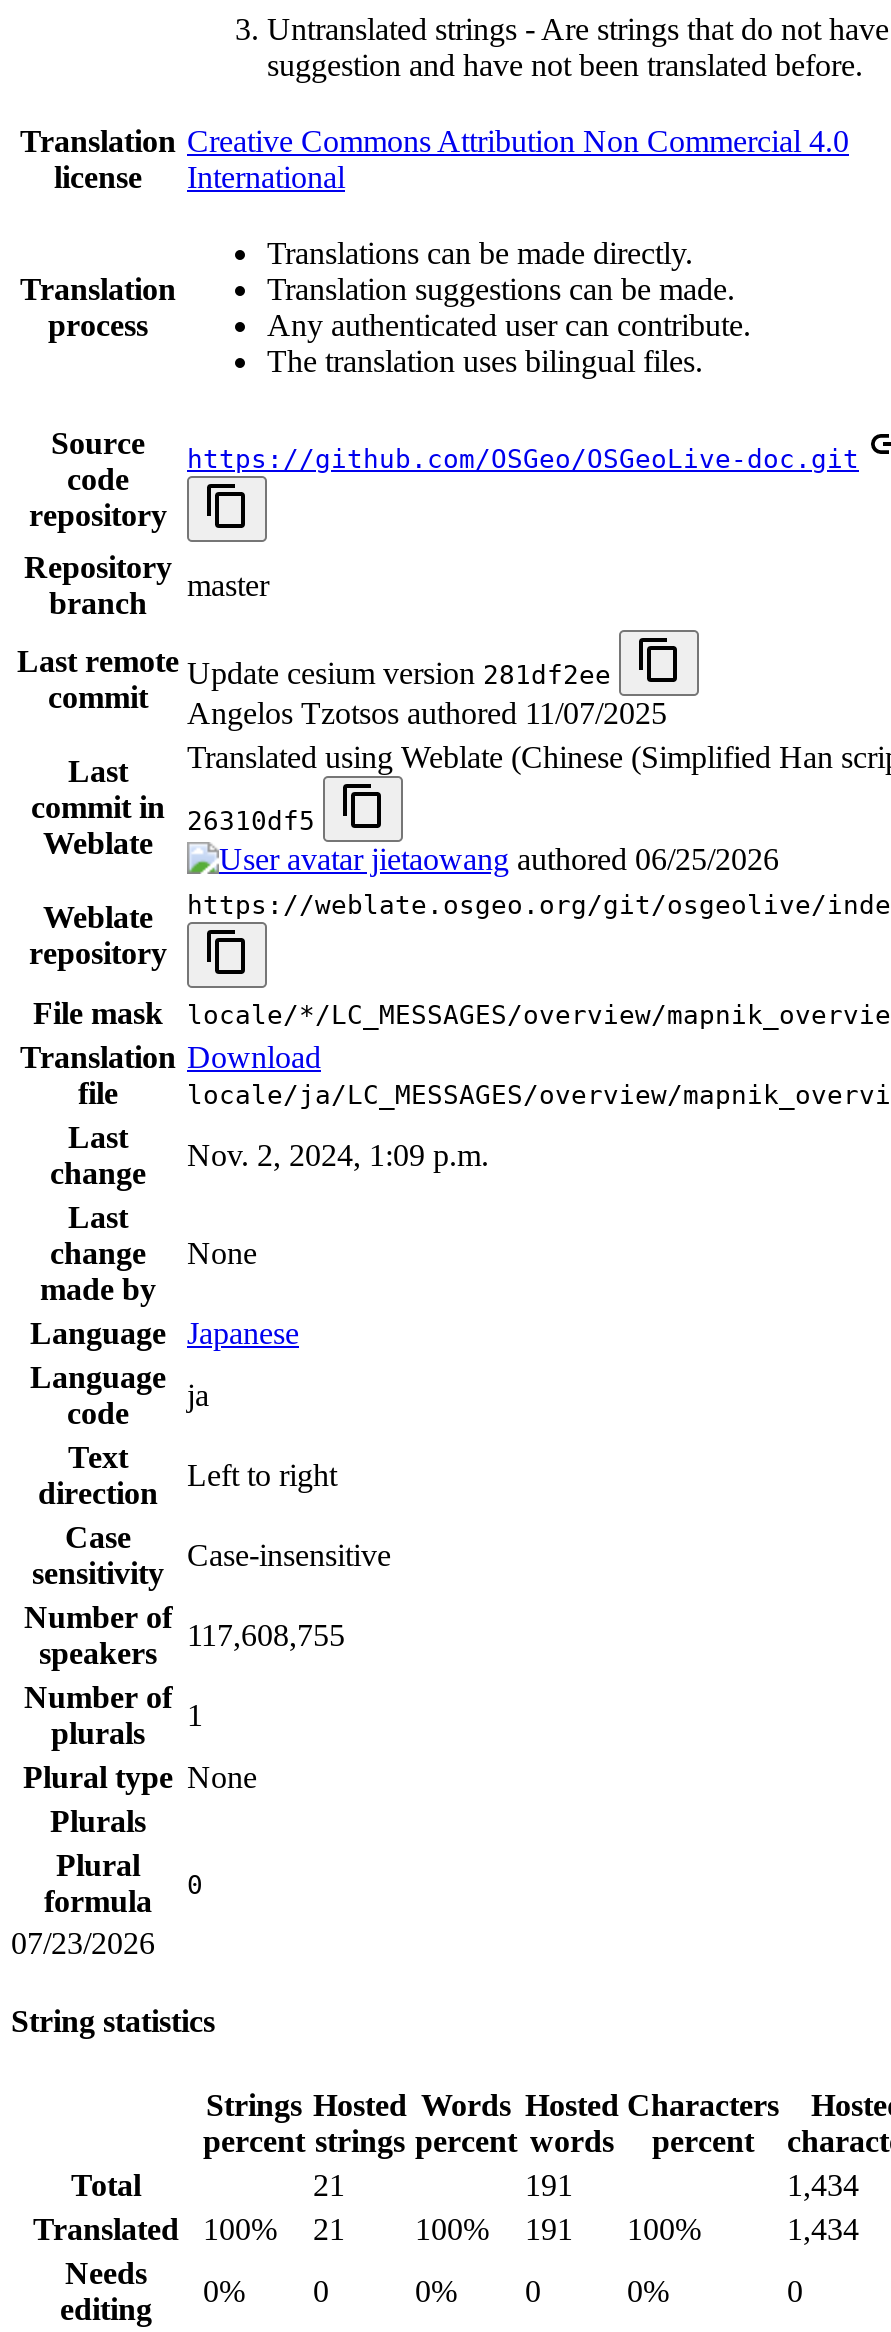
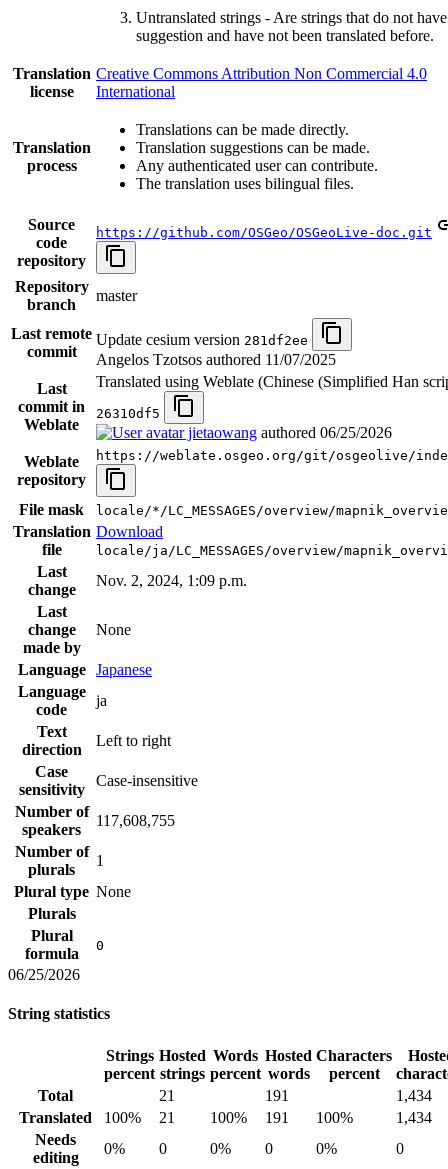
[11,1925,155,1959] 07/23/2026 -> [8,966,80,983] 06/25/2026

